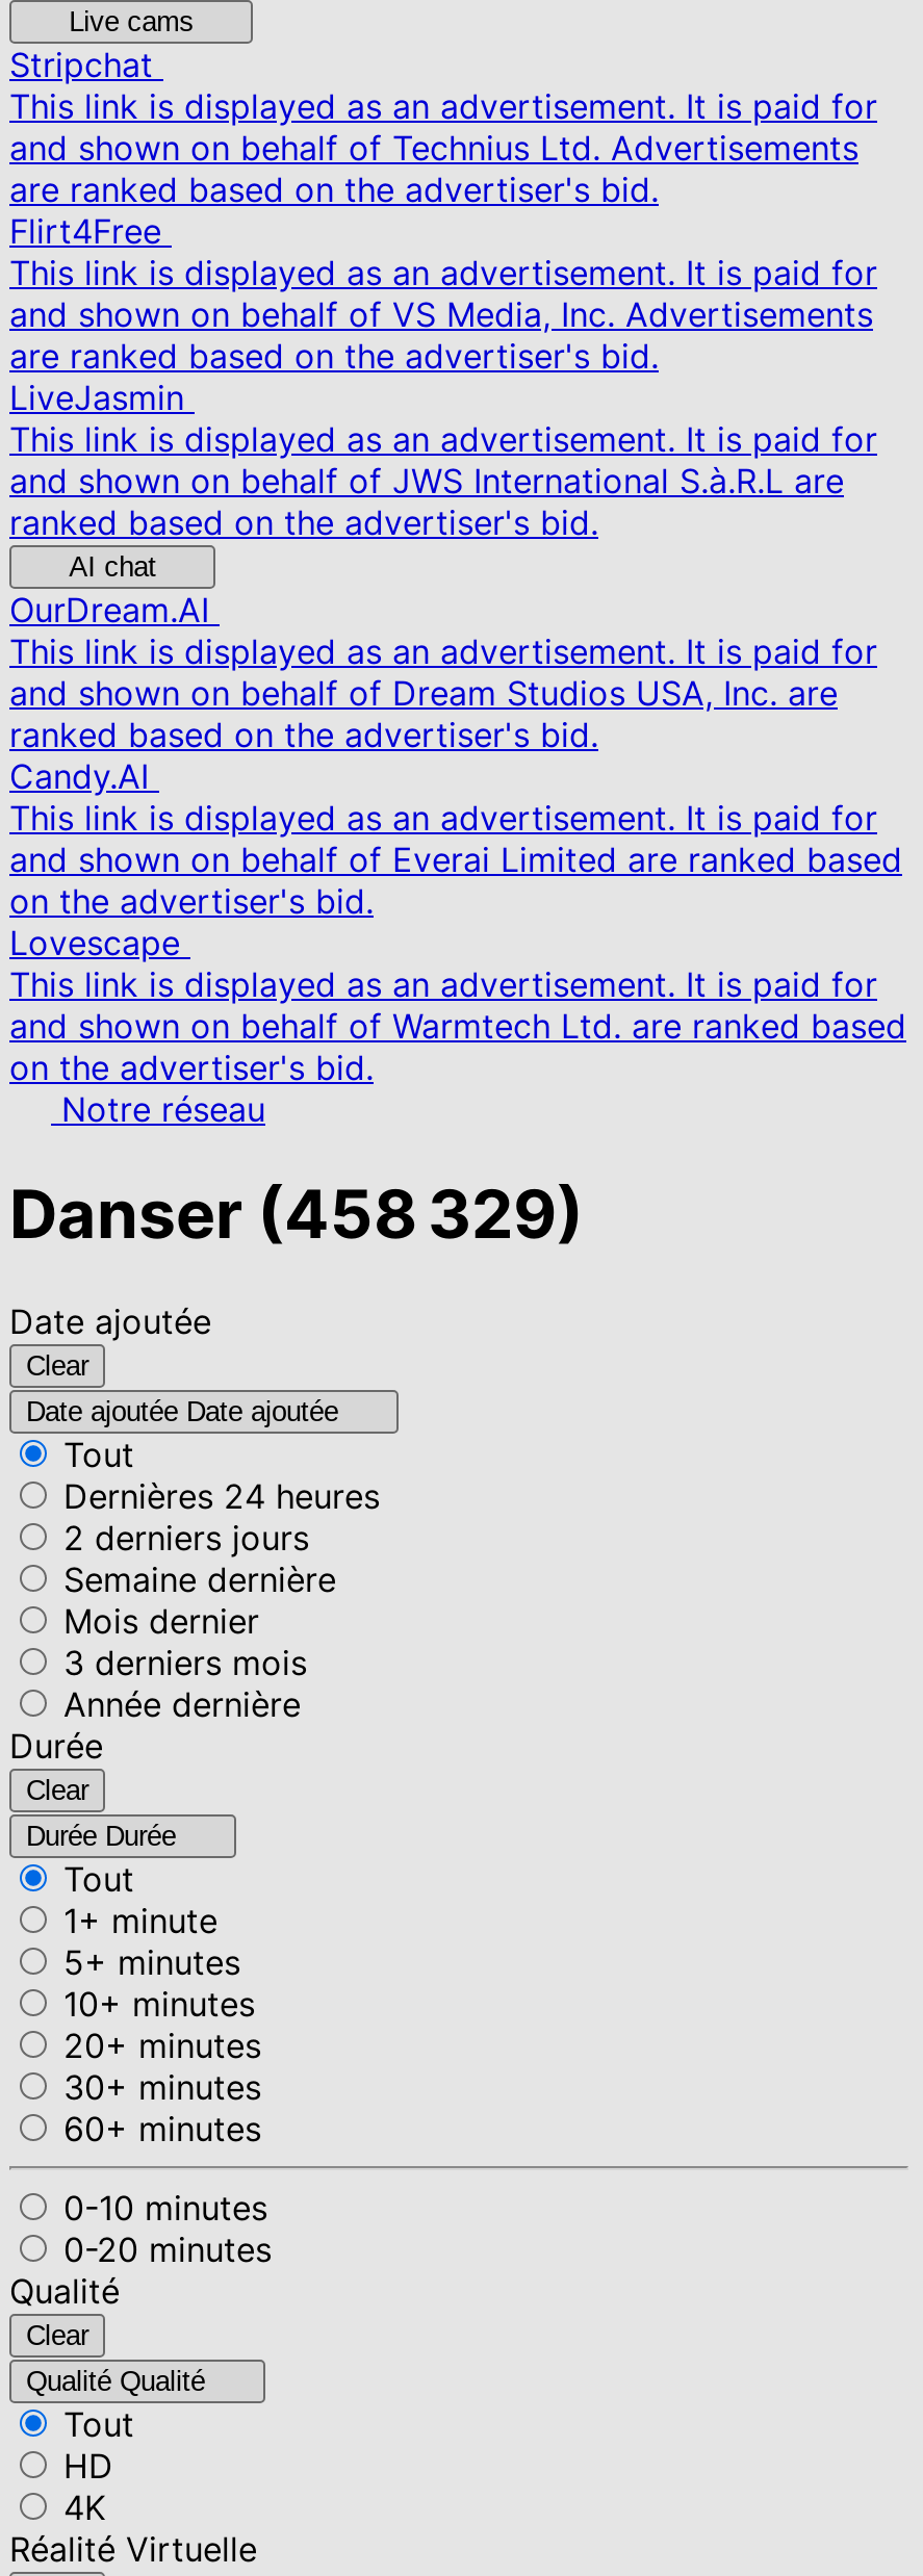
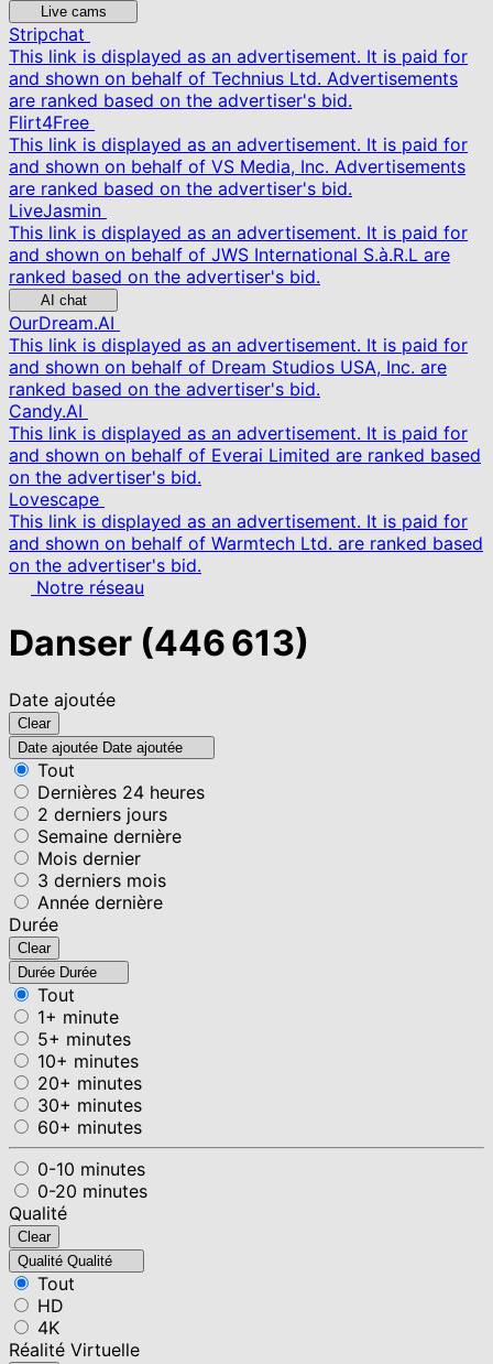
[9,1174,584,1256] Danser (458 329) -> [9,622,309,665] Danser (446 613)

